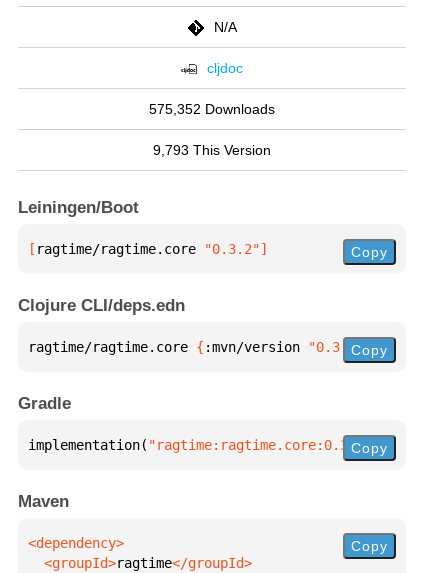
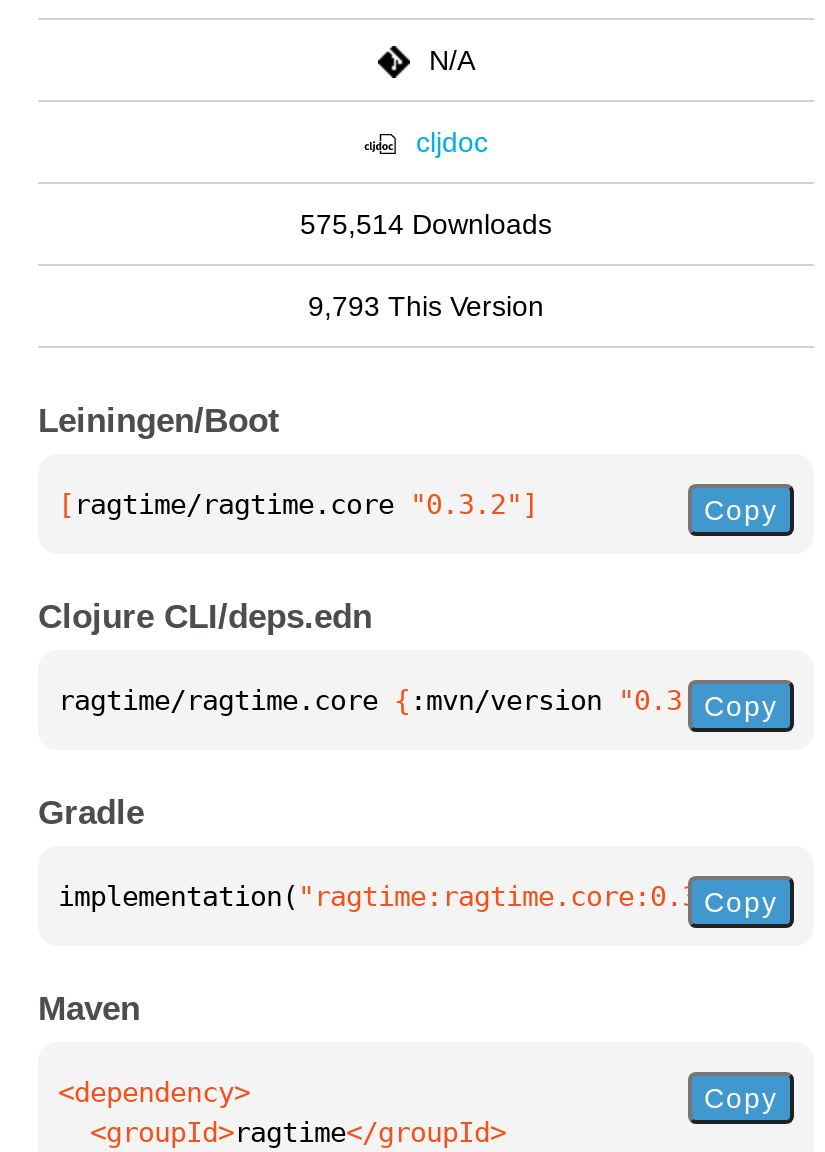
[149,101,275,117] 575,352 Downloads -> [300,208,552,240] 575,514 Downloads

